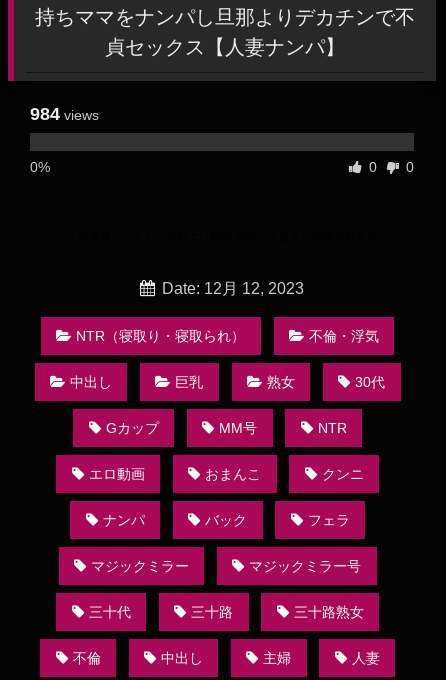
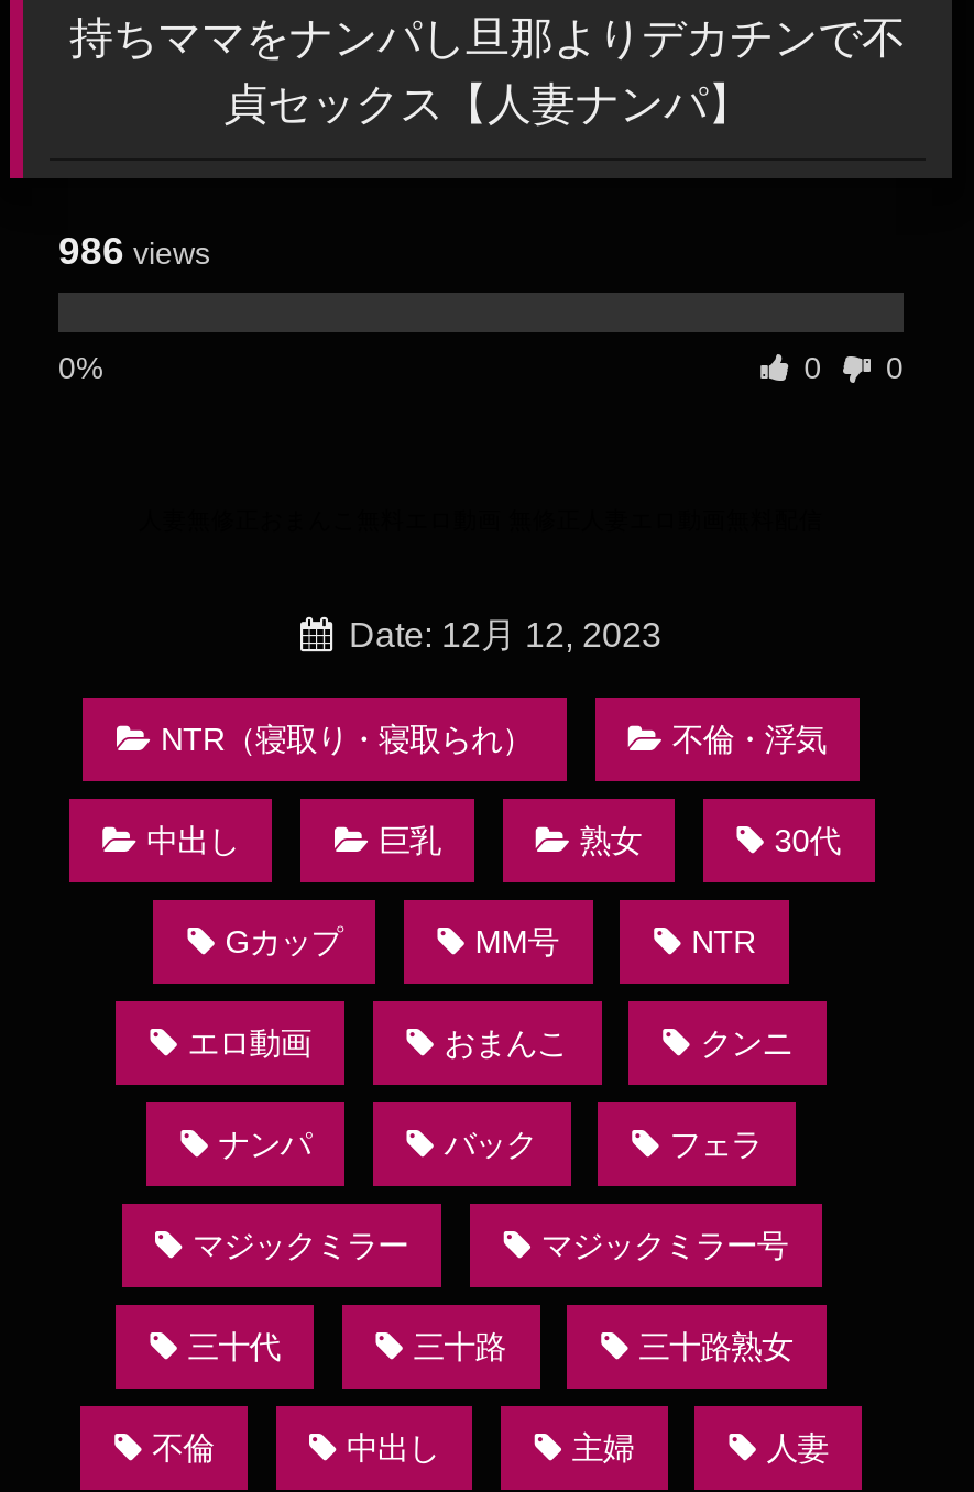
[30,104,99,124] 984 views -> [58,230,210,274] 986 views

